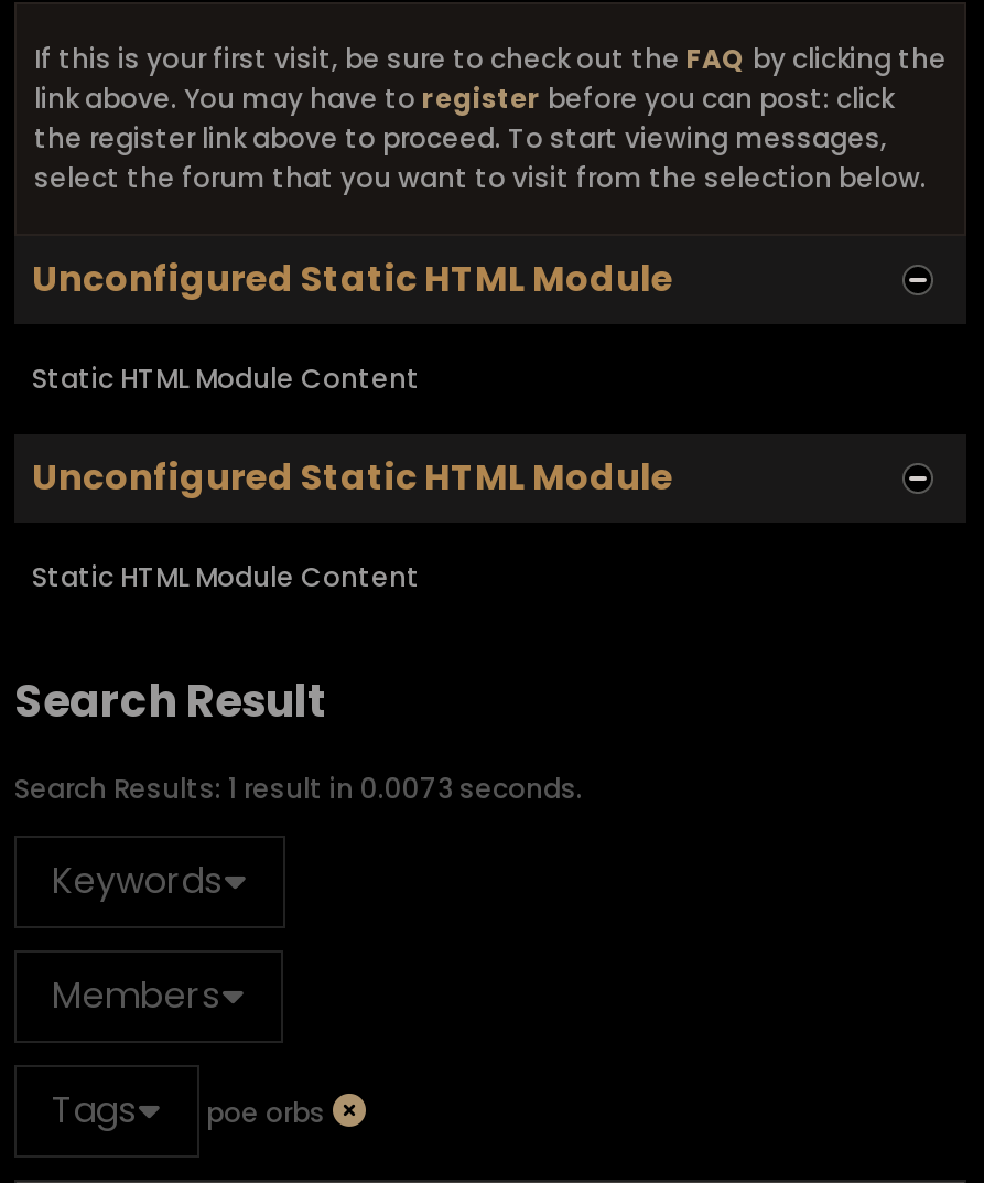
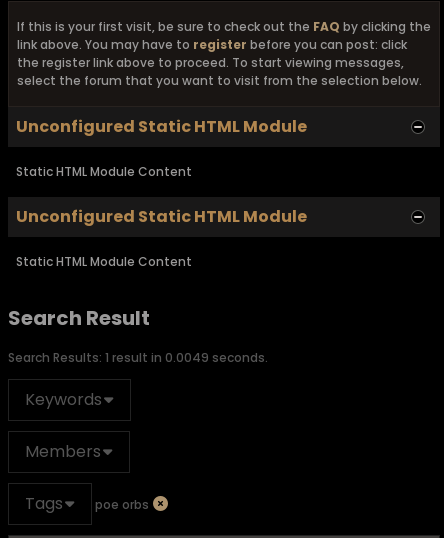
[14,770,583,807] Search Results: 1 result in 0.0073 seconds. -> [8,349,268,366] Search Results: 1 result in 0.0049 seconds.

